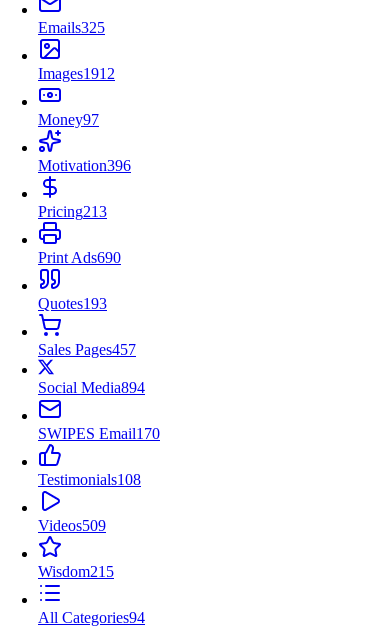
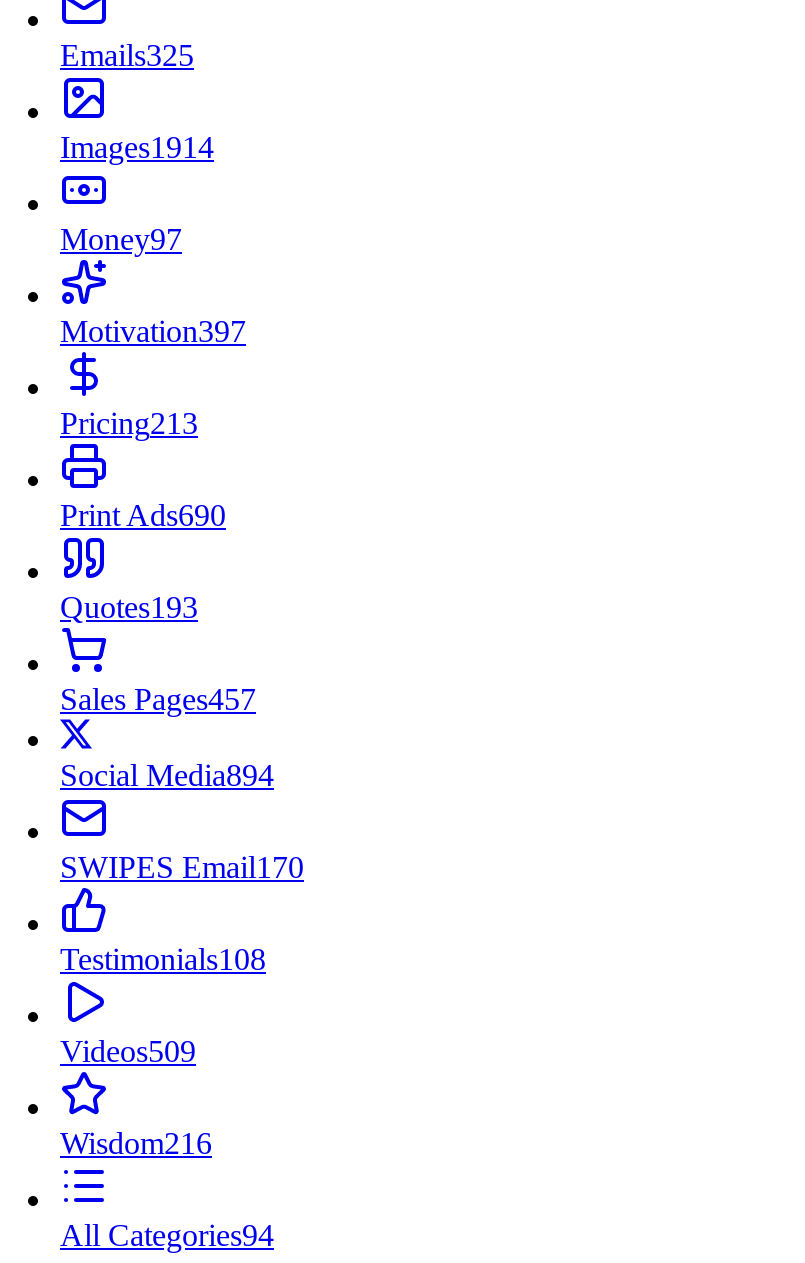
[38,65,115,82] Images1912 -> [60,130,214,164] Images1914
[38,157,131,174] Motivation396 -> [60,314,246,348] Motivation397
[38,563,114,580] Wisdom215 -> [60,1126,212,1160] Wisdom216

